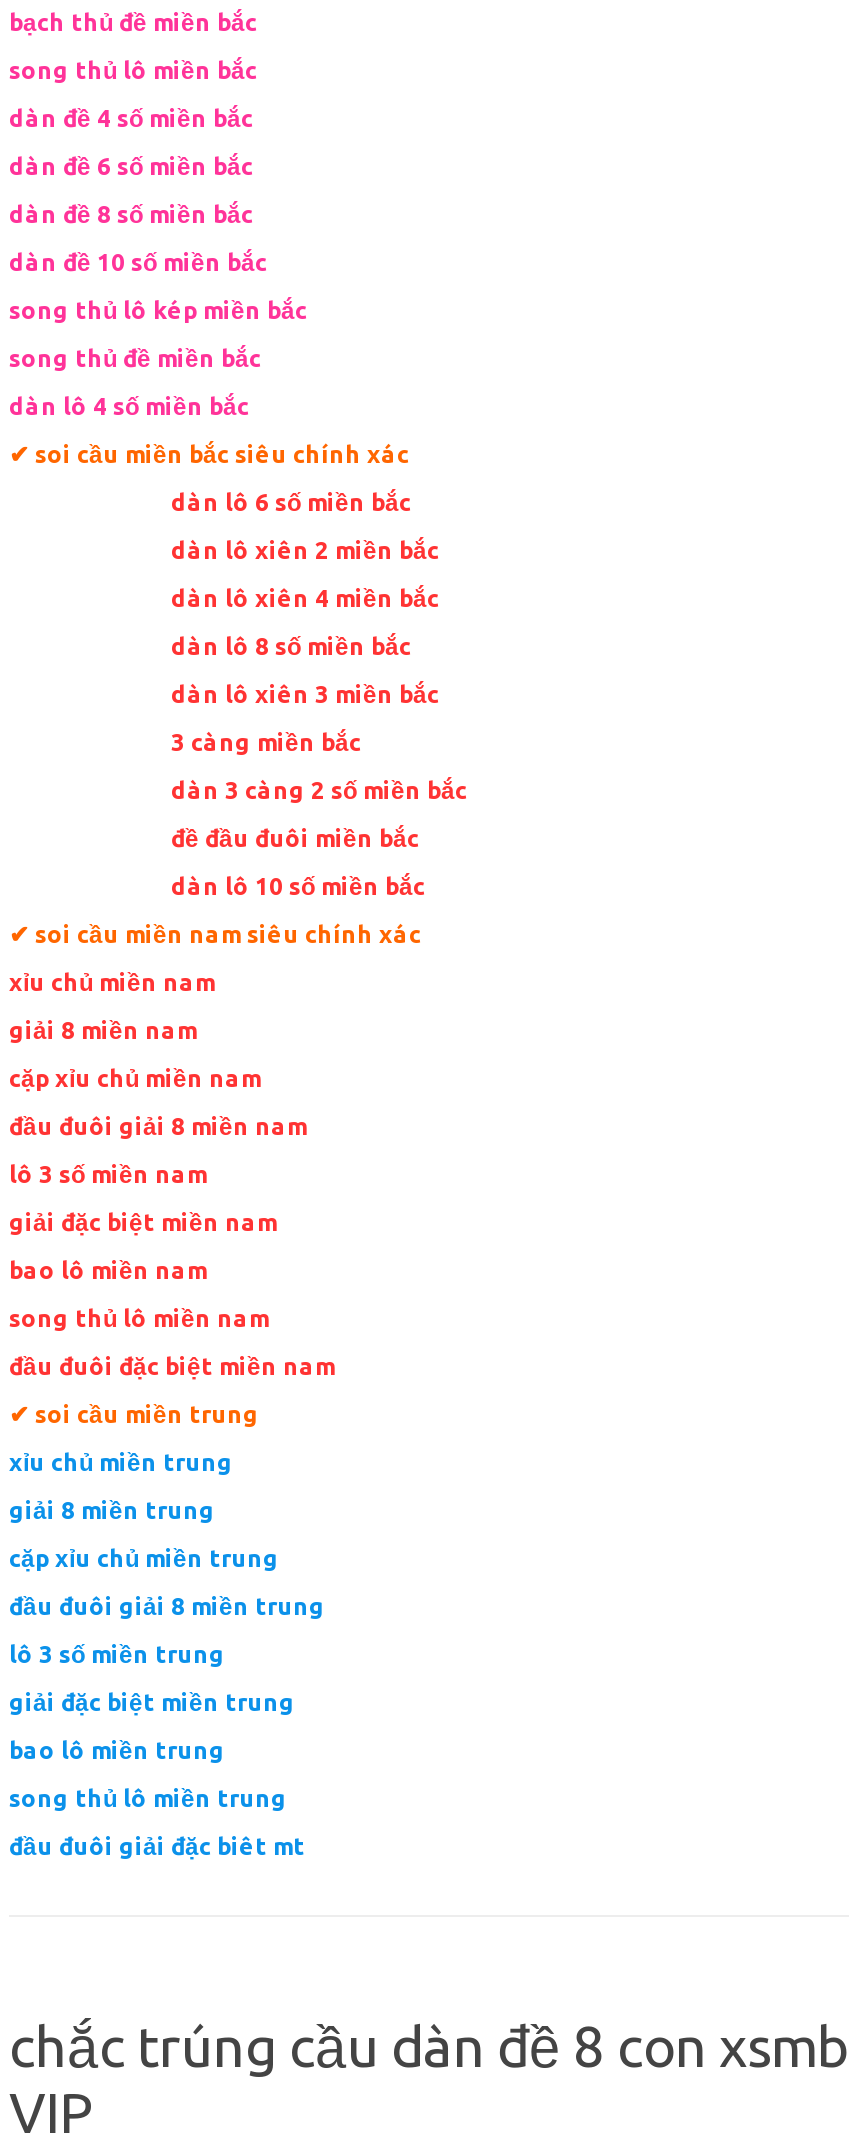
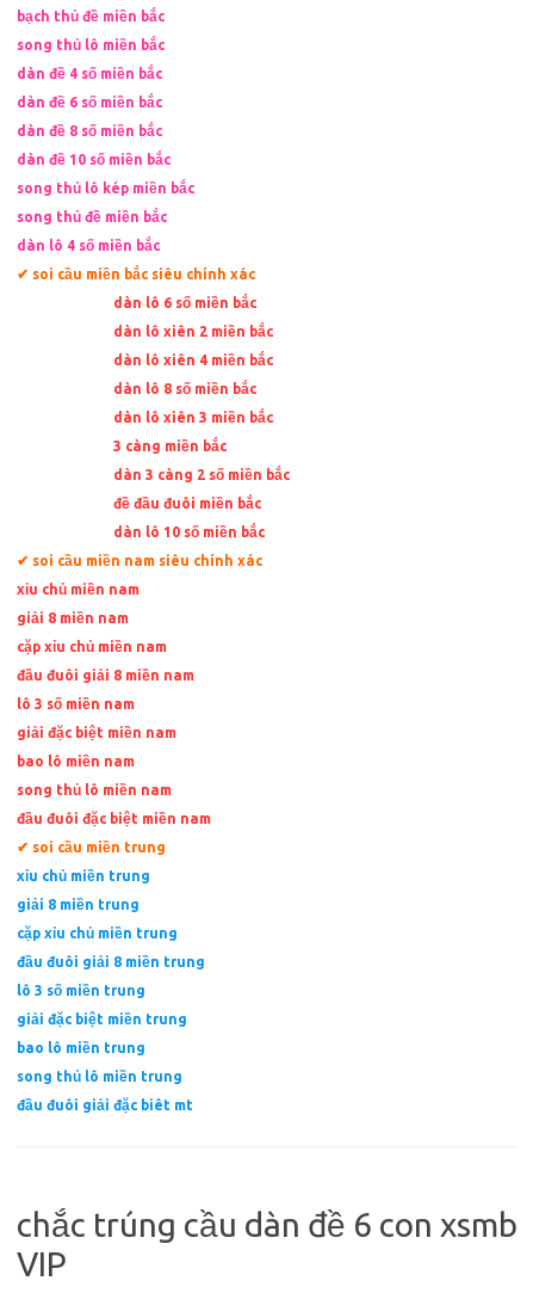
[9,2015,849,2077] chắc trúng cầu dàn đề 8 con xsmb -> [17,1206,517,1243] chắc trúng cầu dàn đề 6 con xsmb

